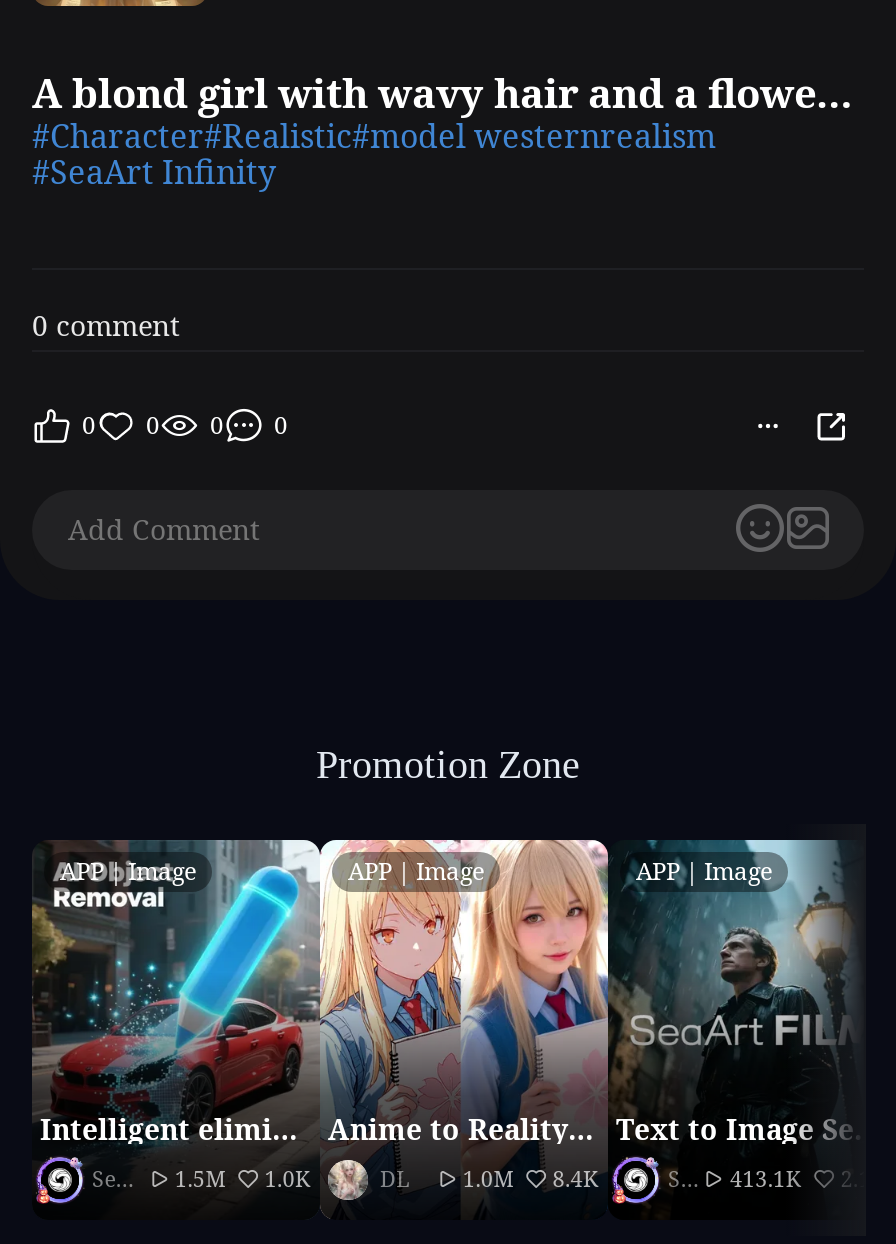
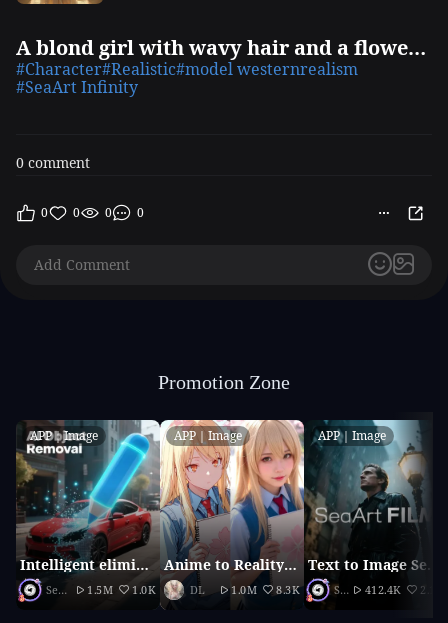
[380,1164,598,1194] DL 1.0M 8.4K -> [190,582,299,597] DL 1.0M 8.3K
[730,1164,800,1194] 413.1K -> [365,582,400,597] 412.4K

